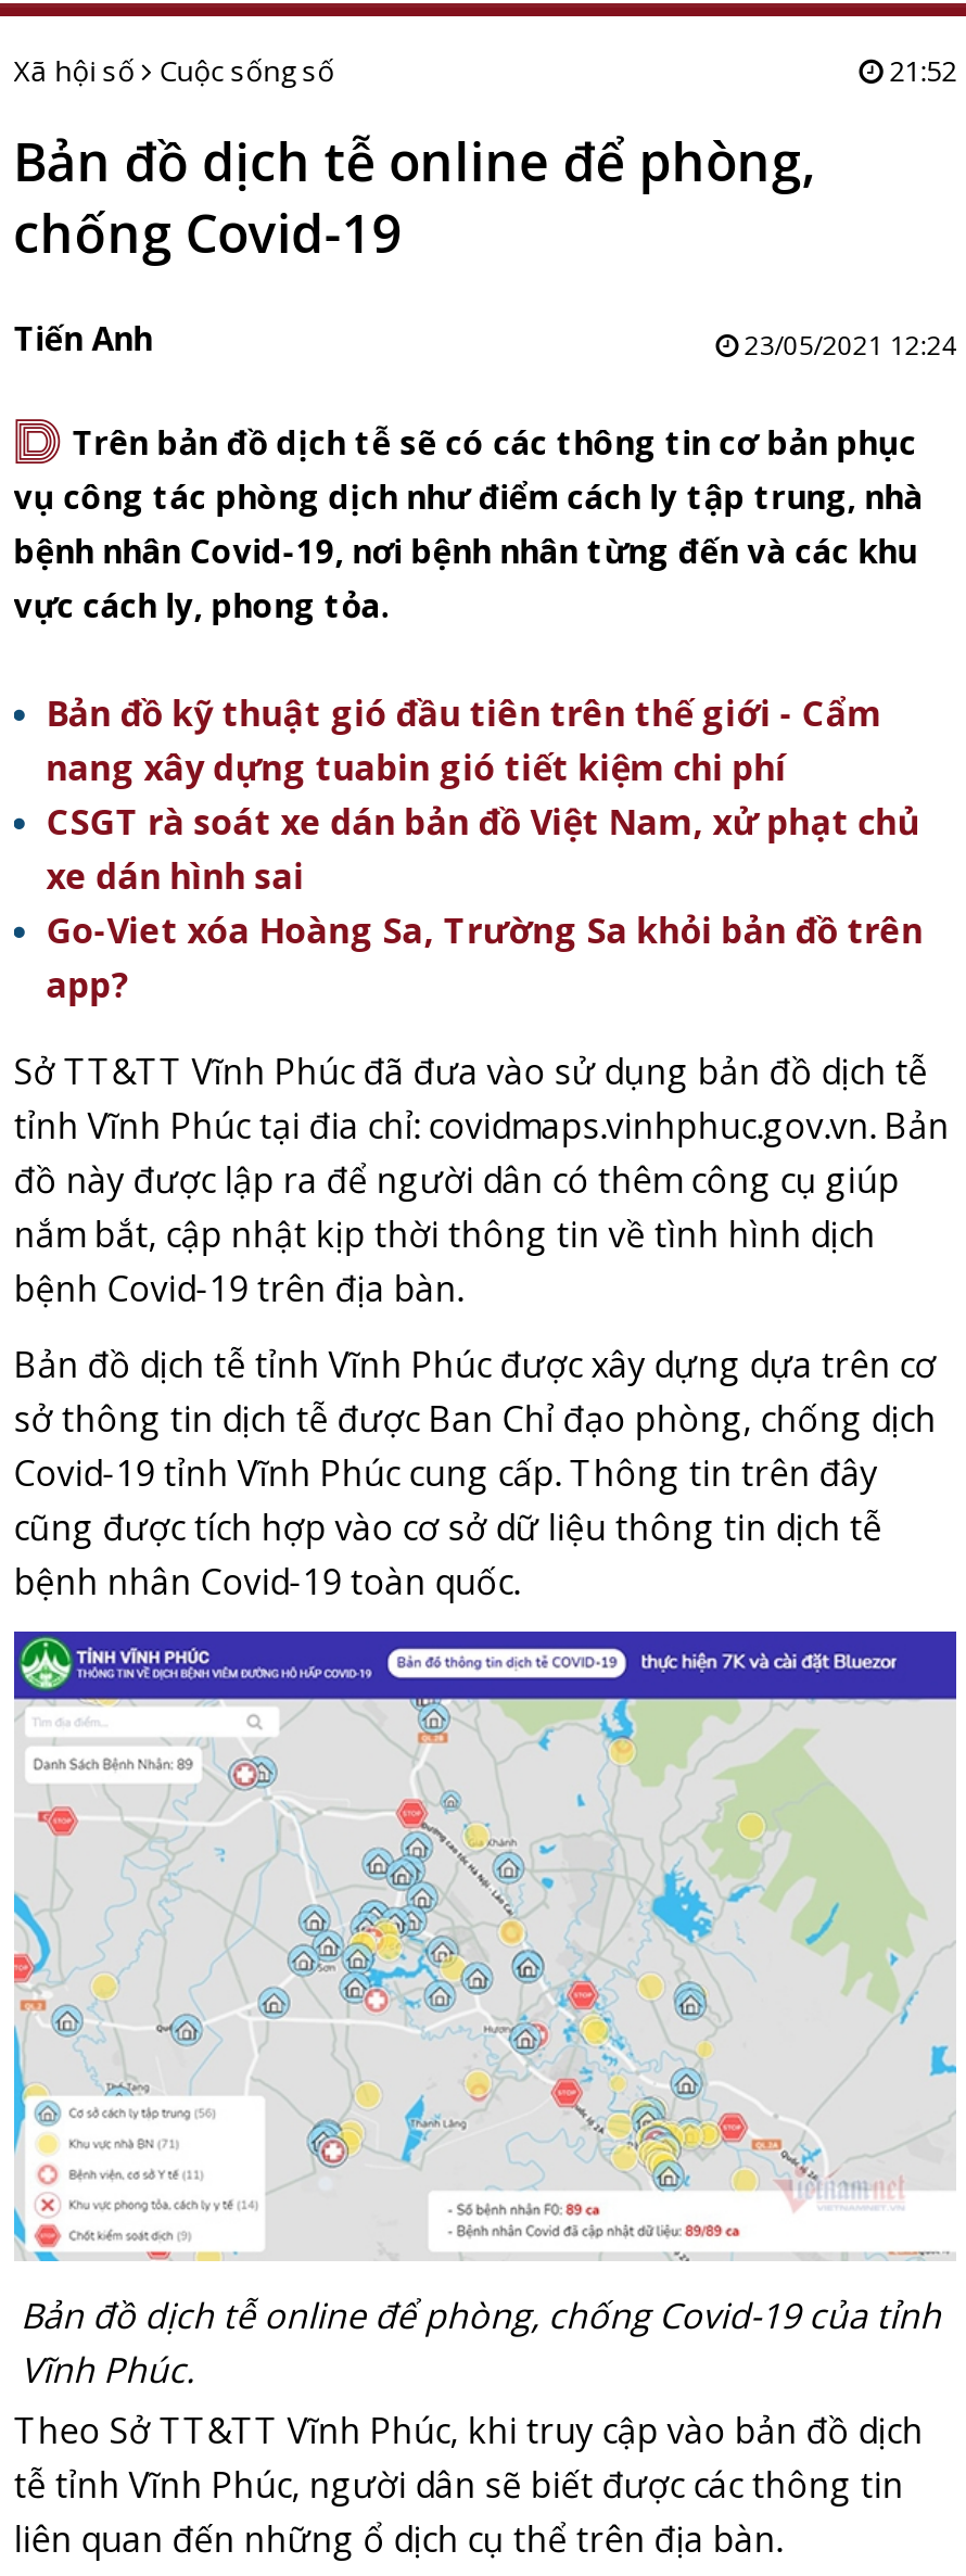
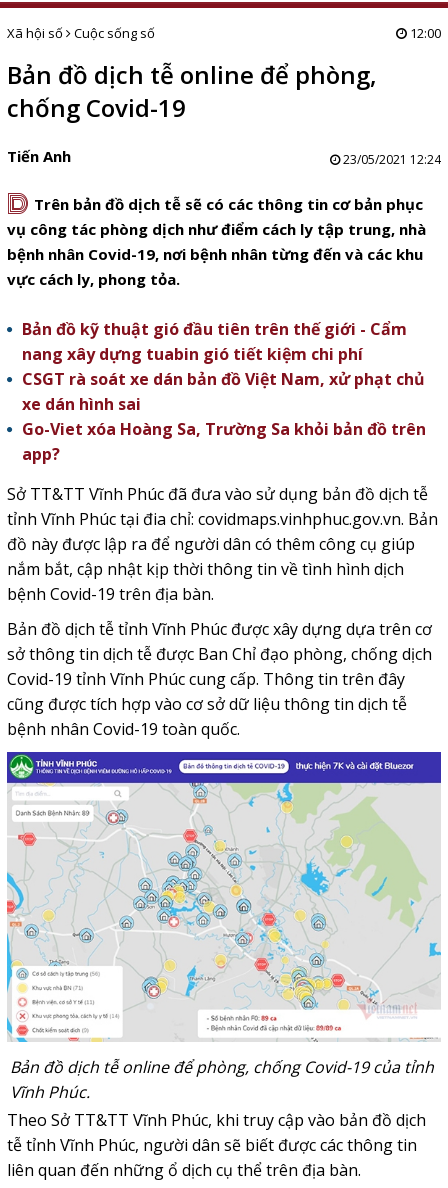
[883,51,957,90] 21:52 -> [407,24,441,42] 12:00

